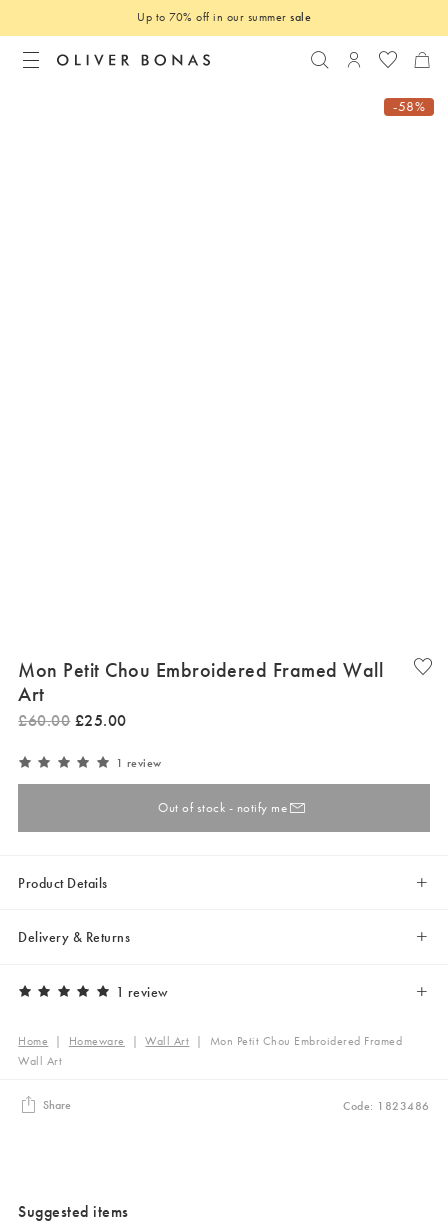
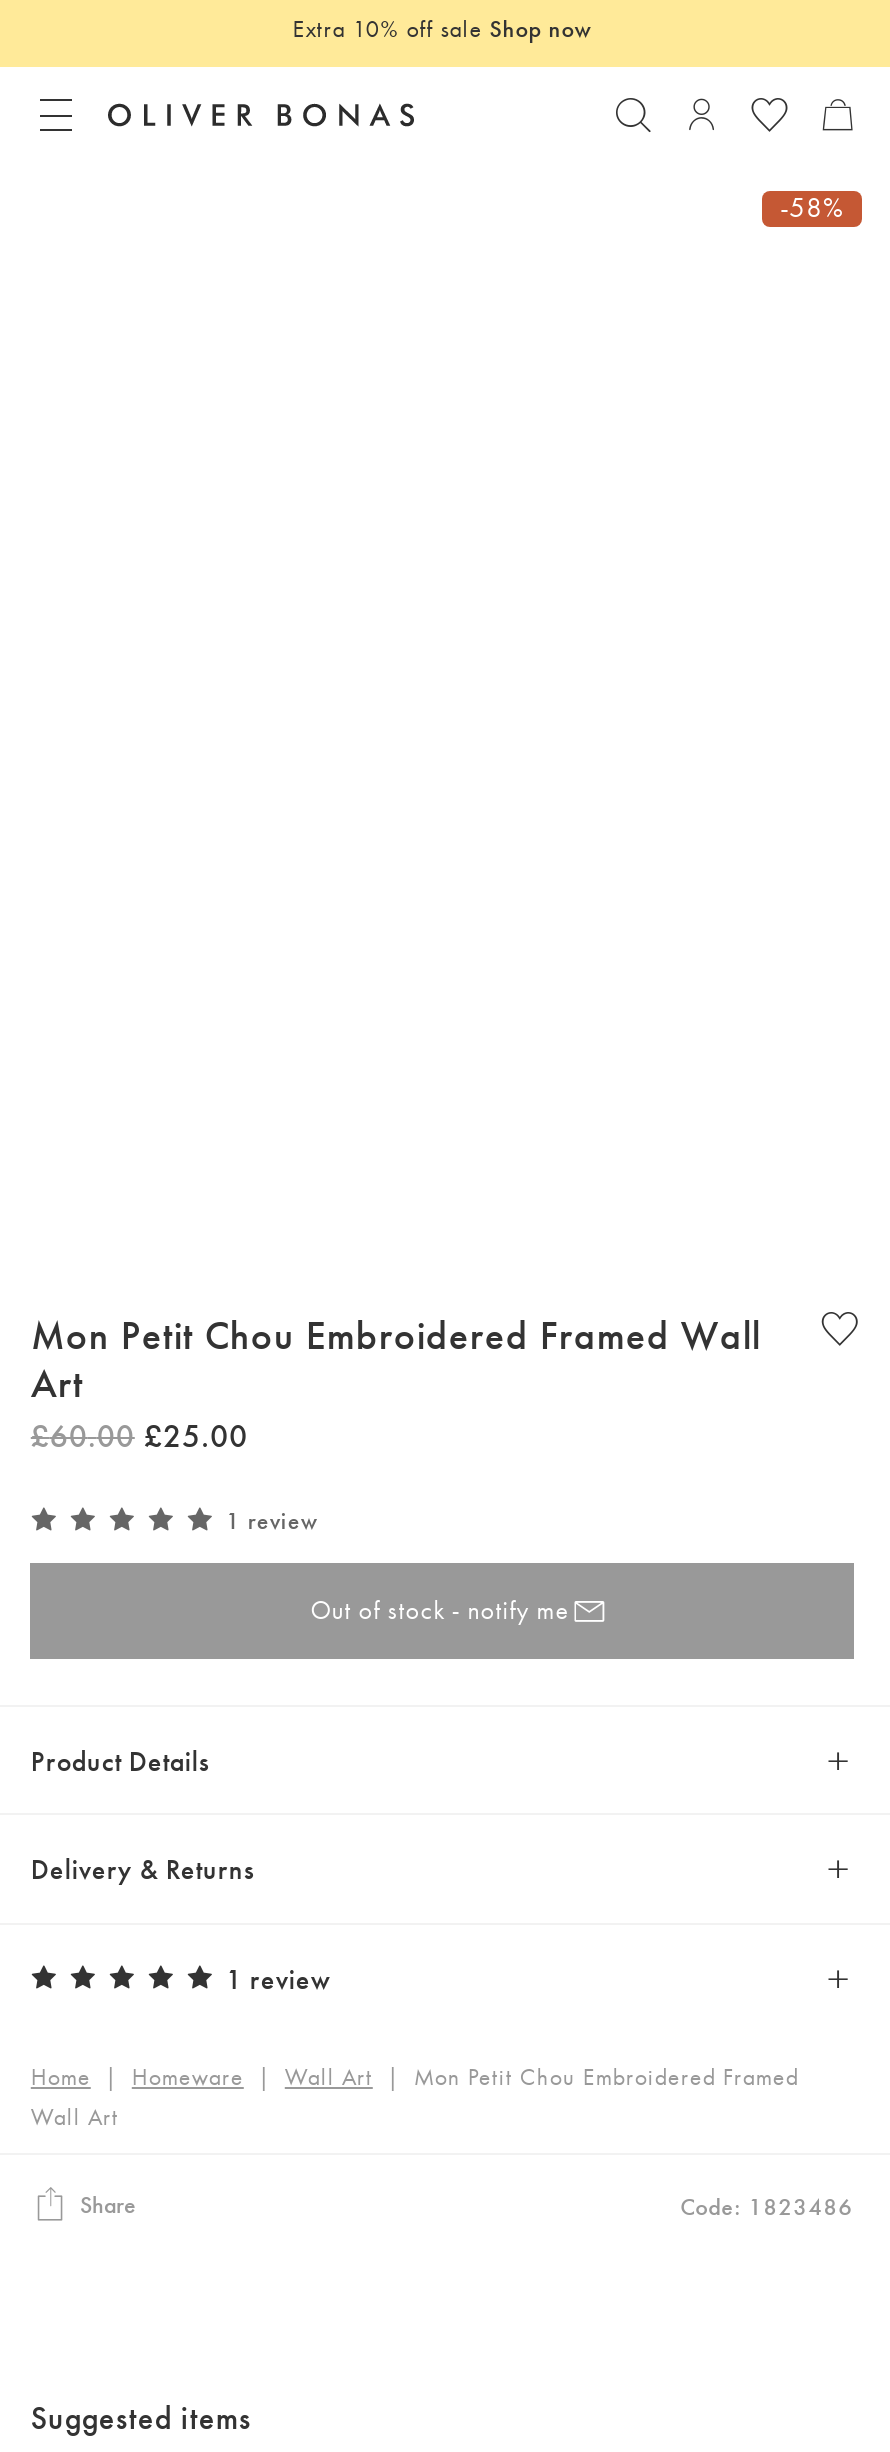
[137,9,311,25] Up to 70% off in our summer sale -> [292,12,592,44] Extra 10% off sale Shop now

